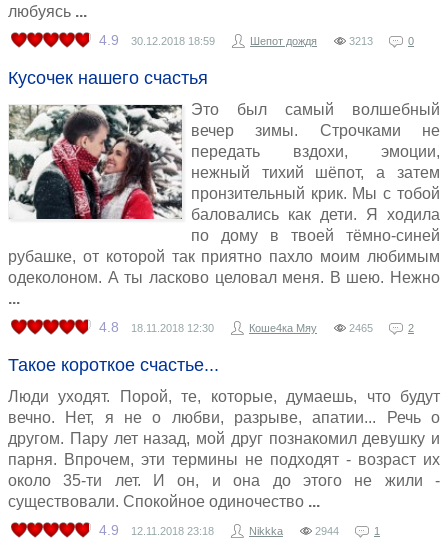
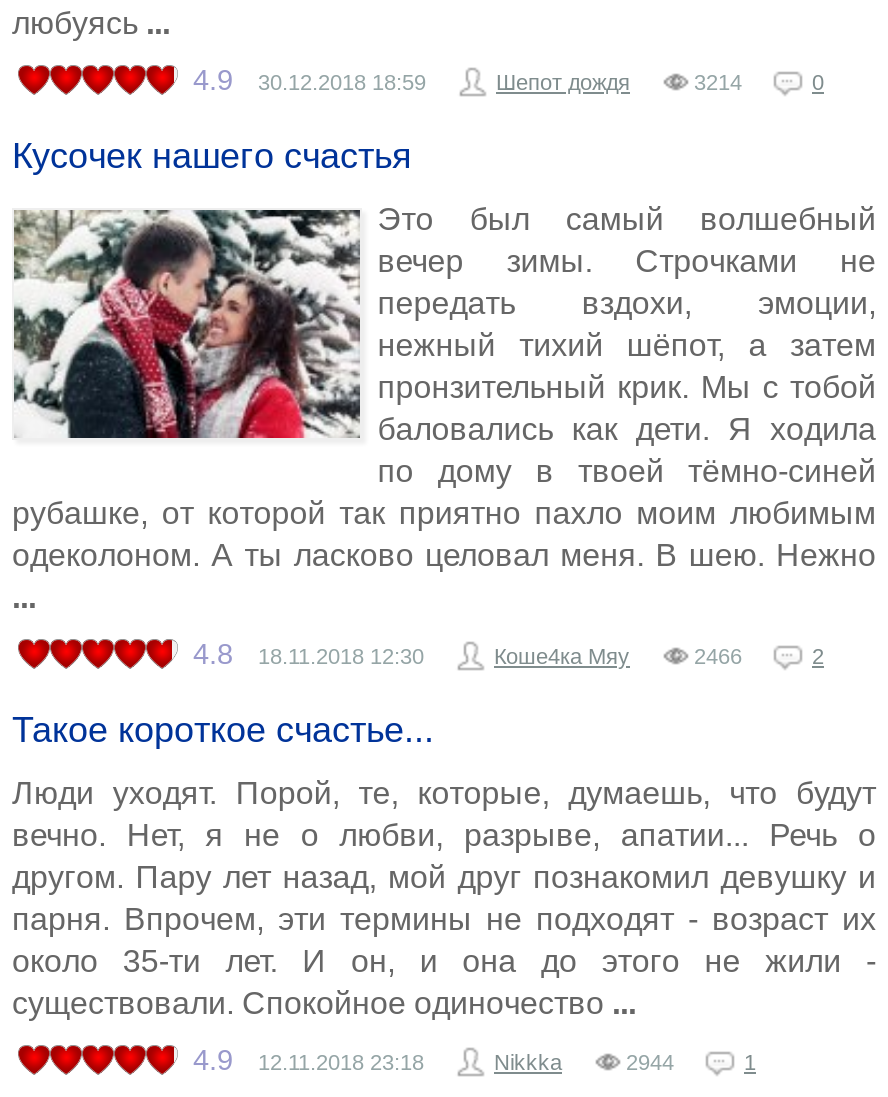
[349,35,373,47] 3213 -> [694,70,742,94] 3214
[349,322,373,334] 2465 -> [694,644,742,668] 2466

